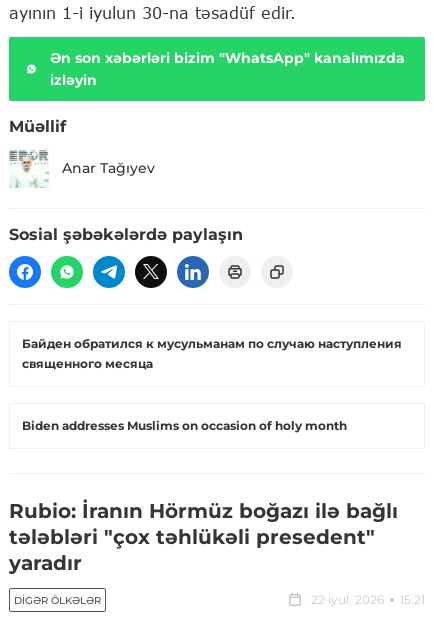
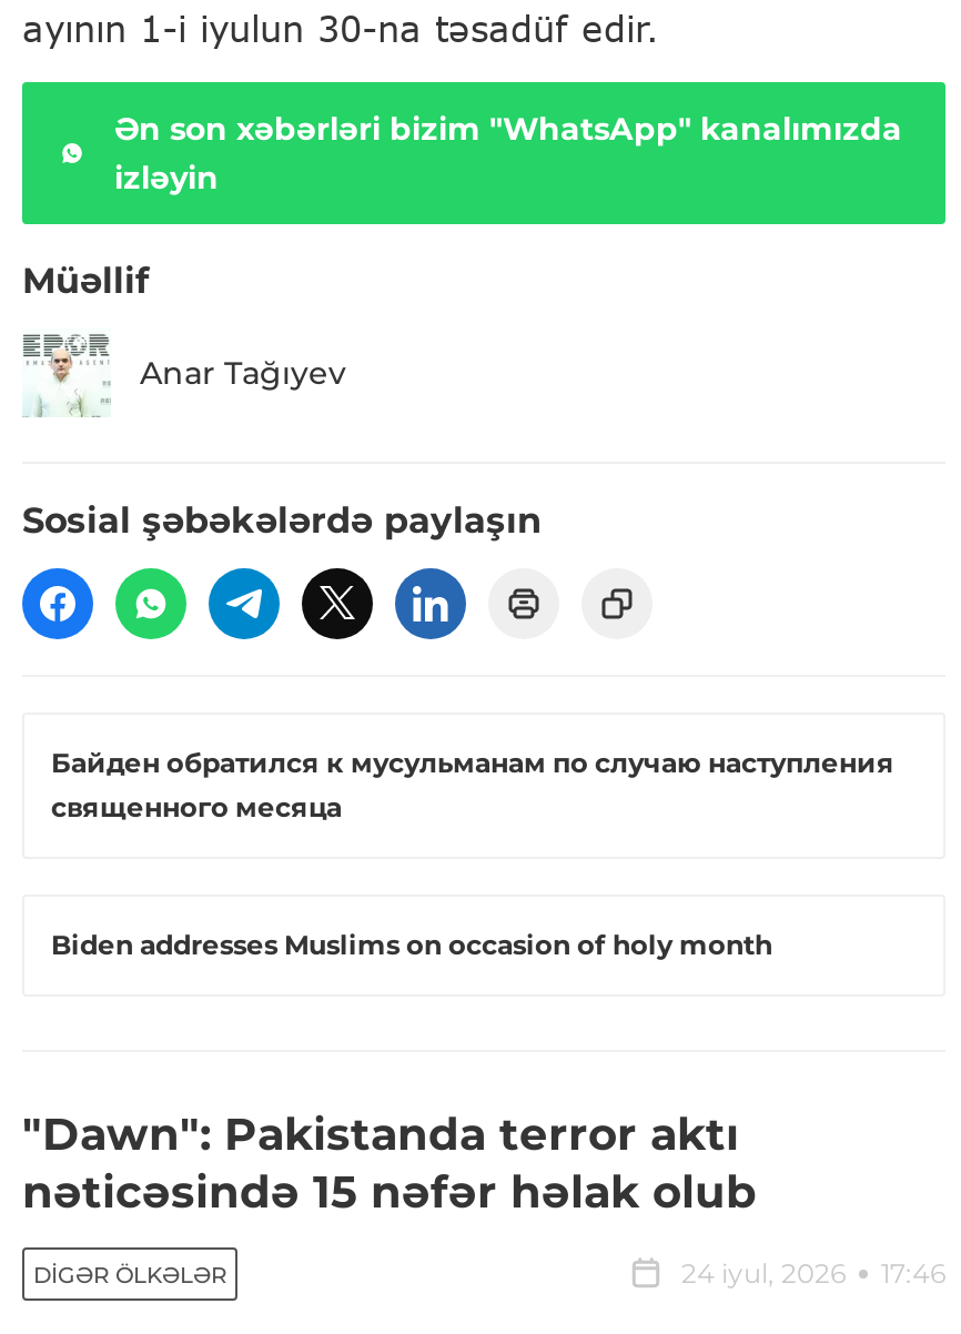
[9,499,398,575] Rubio: İranın Hörmüz boğazı ilə bağlı | tələbləri "çox təhlükəli presedent" | yaradır -> [22,1108,757,1219] "Dawn": Pakistanda terror aktı | nəticəsində 15 nəfər həlak olub
[311,592,425,607] 22 iyul, 2026 | 15:21 -> [681,1257,945,1290] 24 iyul, 2026 | 17:46

